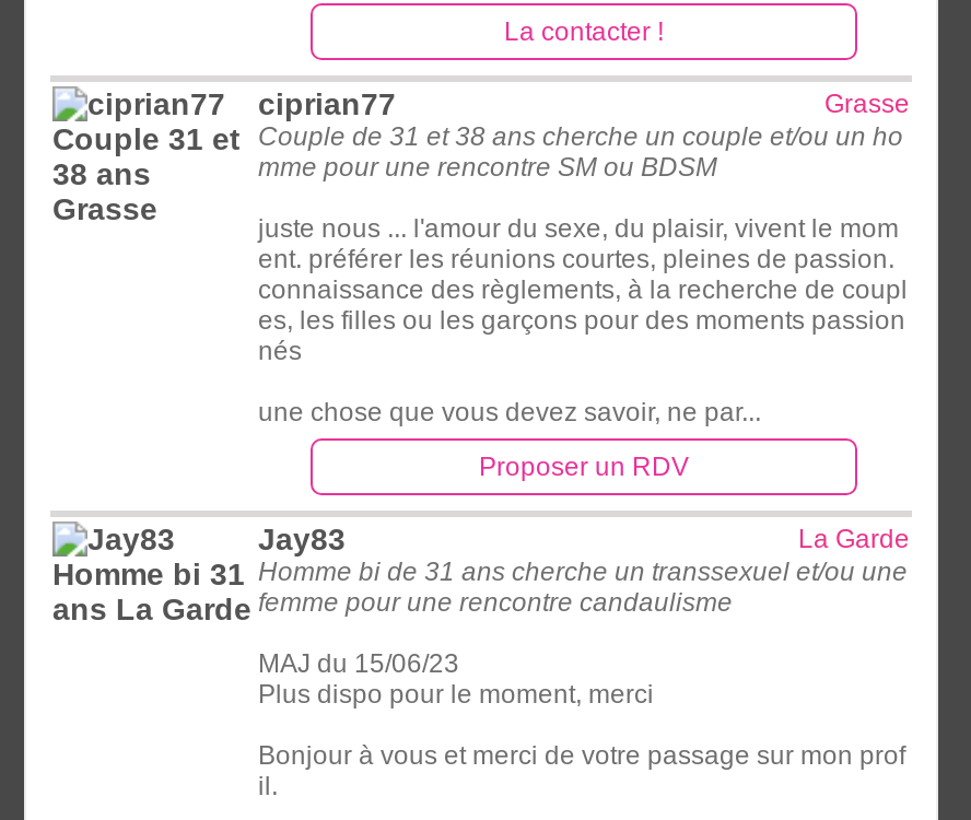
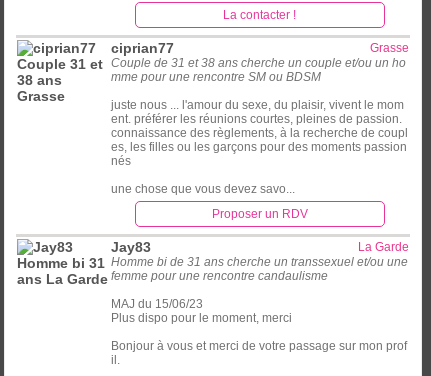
[258,396,761,426] une chose que vous devez savoir, ne par... -> [111,181,295,195] une chose que vous devez savo...

